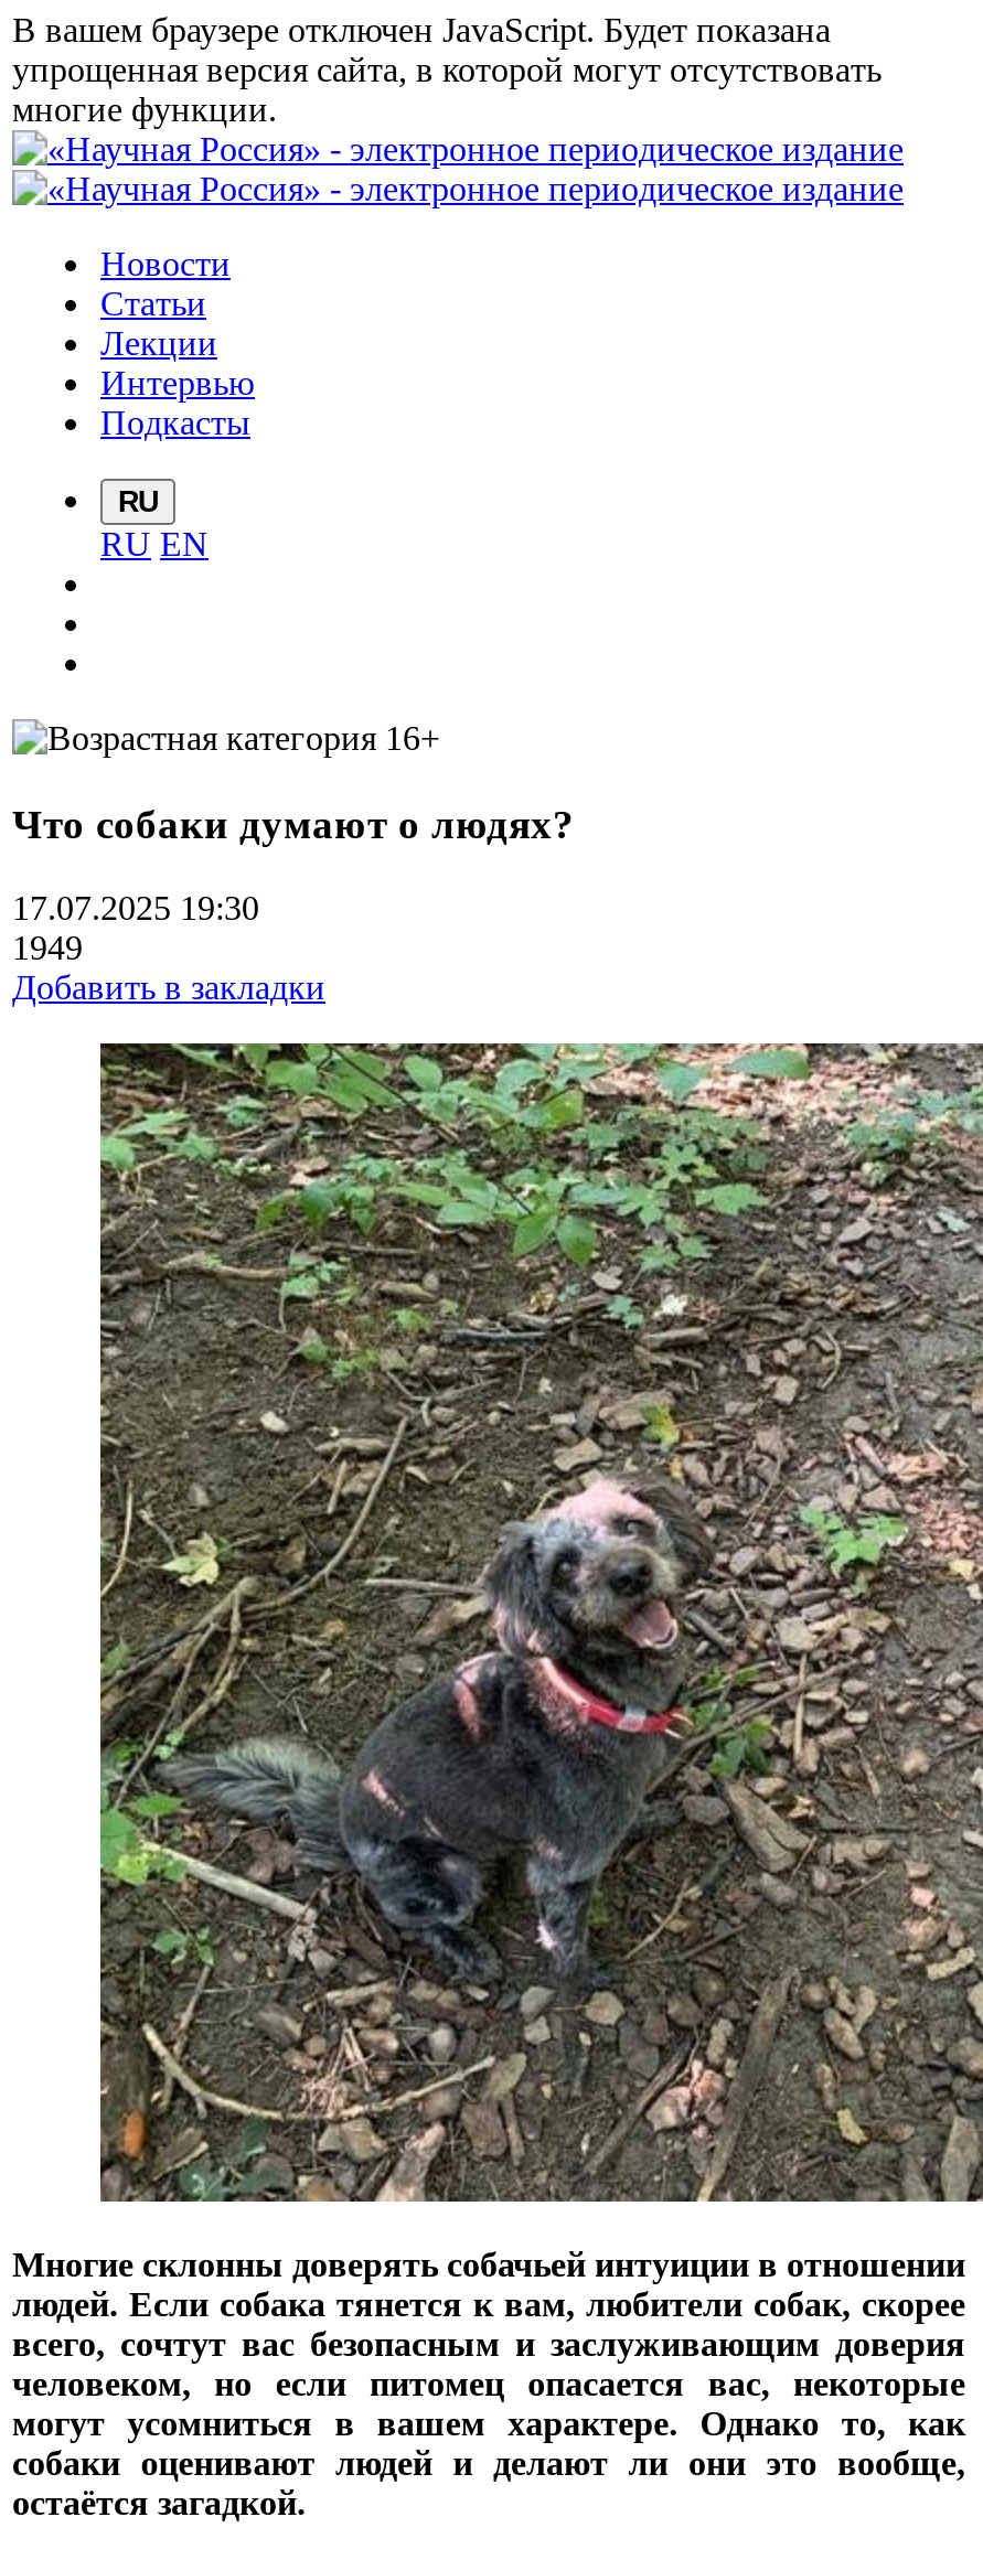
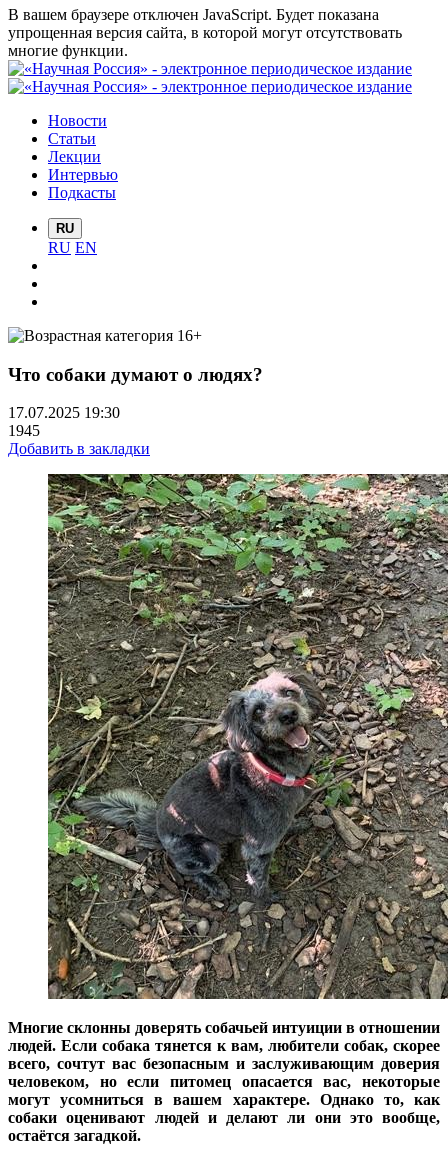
[12,930,83,967] 1949 -> [8,422,40,439] 1945

